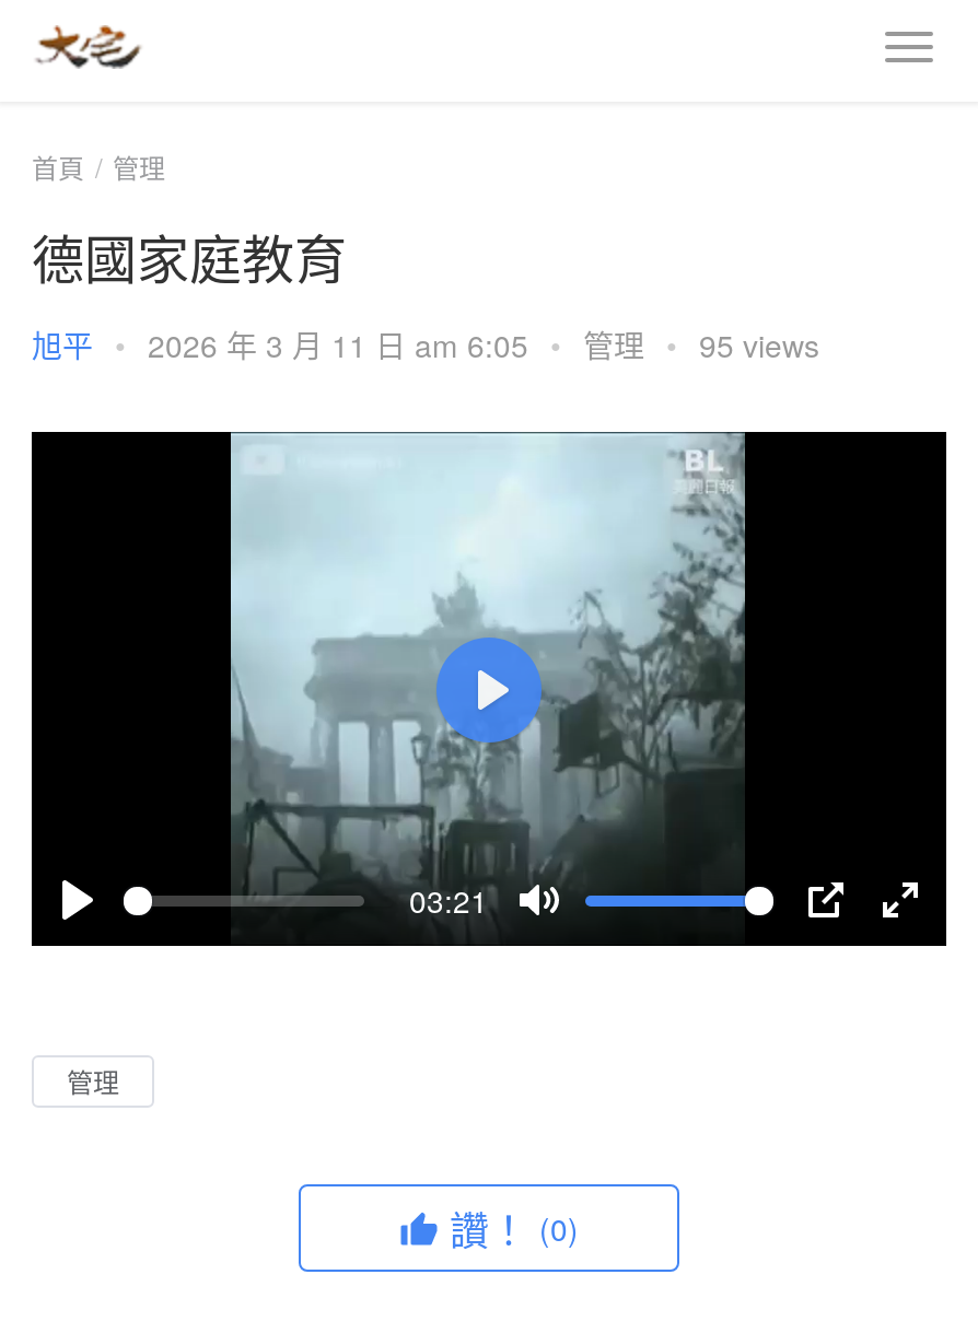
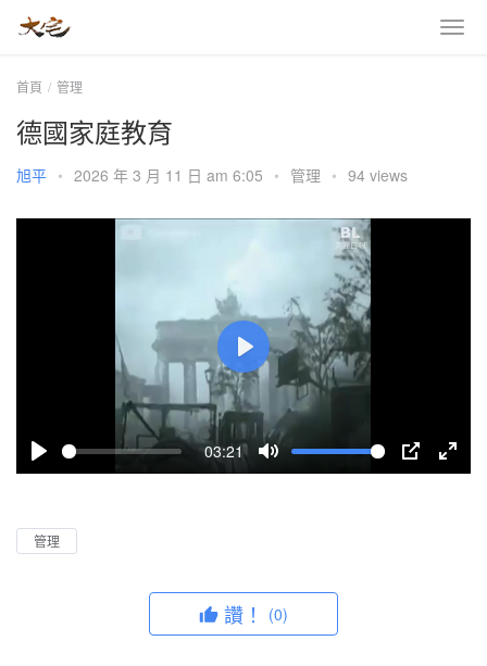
[32,323,819,366] 旭平 • 2026 年 3 月 11 日 am 6:05 • 管理 • 95 views -> [16,164,408,186] 旭平 • 2026 年 3 月 11 日 am 6:05 • 管理 • 94 views

